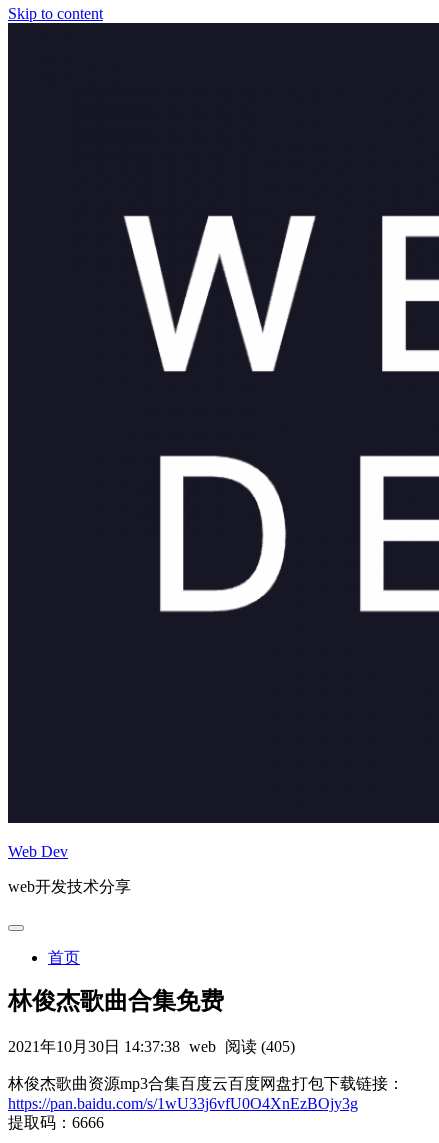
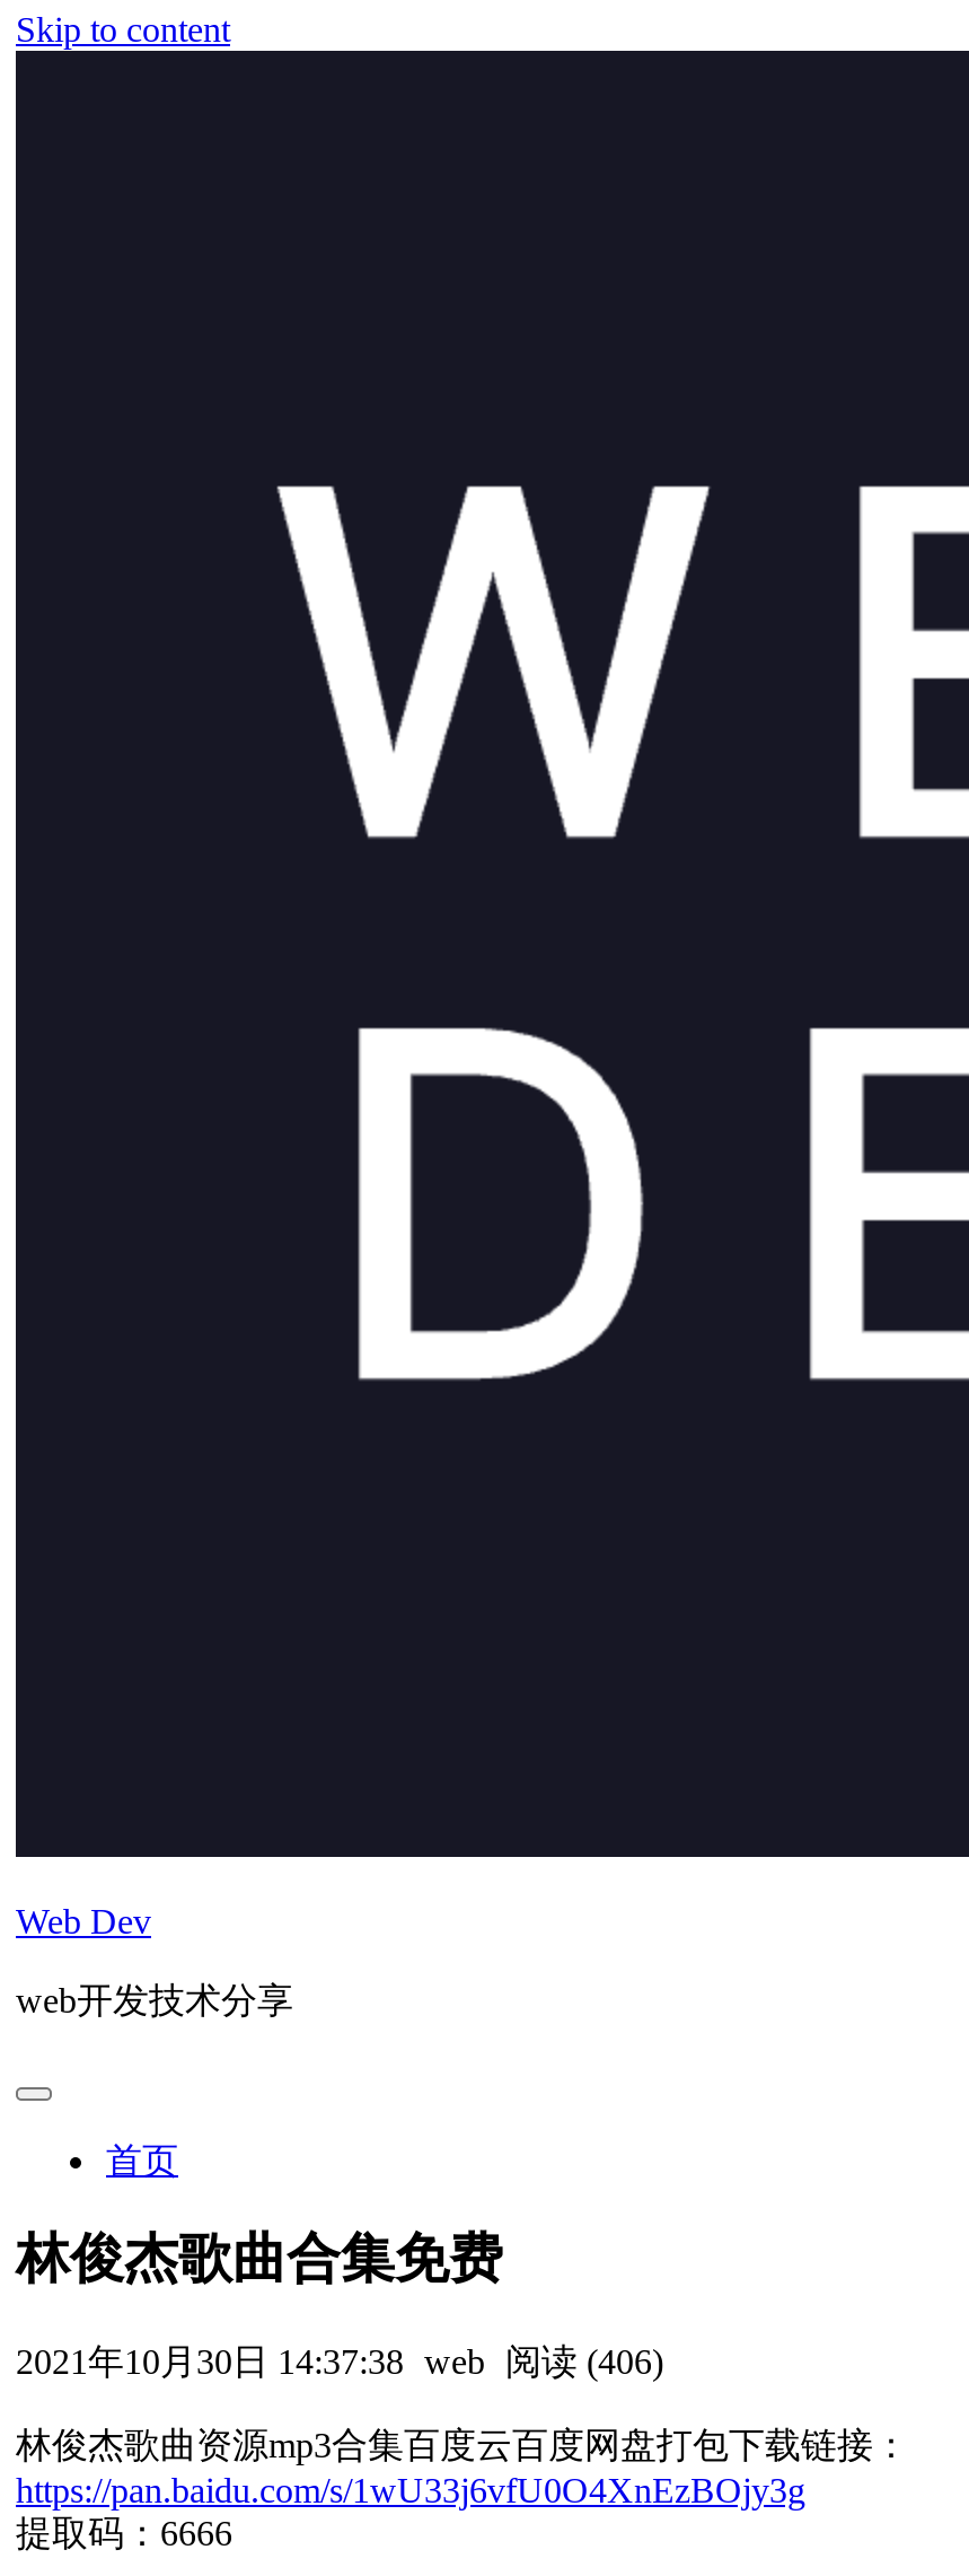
[8,1038,295,1055] 2021年10月30日 14:37:38 web 阅读 (405) -> [16,2342,663,2380] 2021年10月30日 14:37:38 web 阅读 (406)

